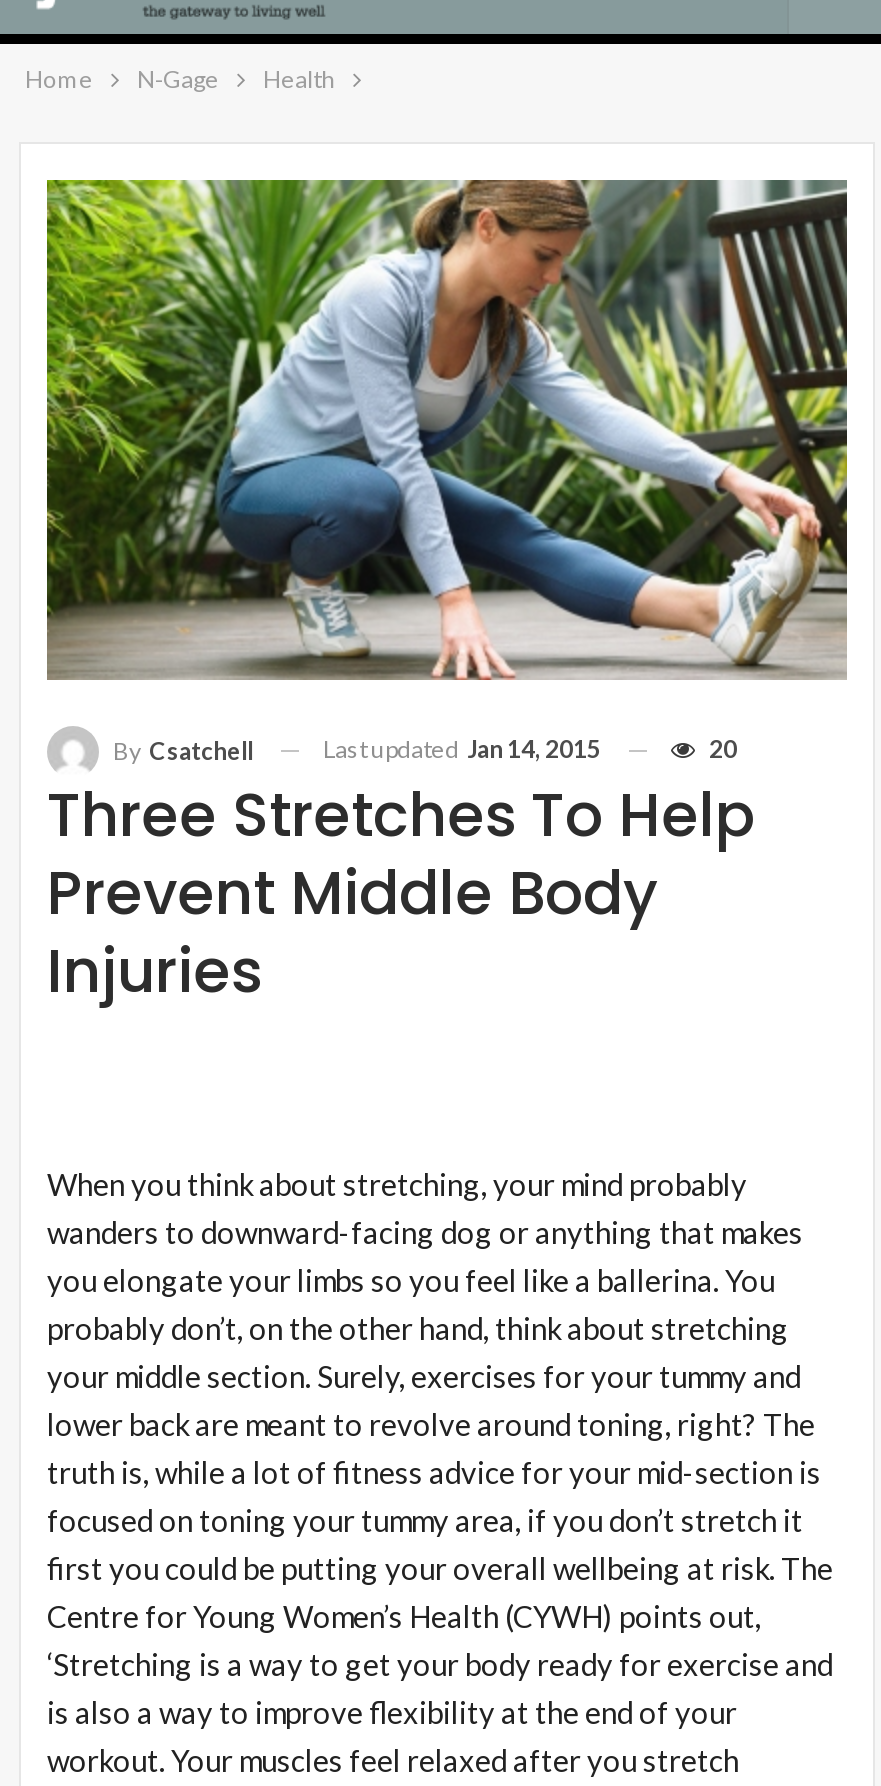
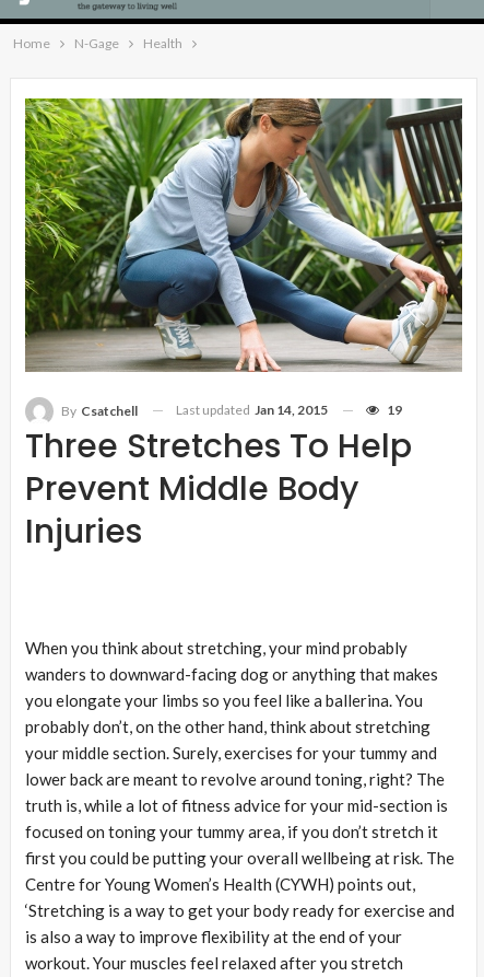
[709,734,737,764] 20 -> [387,402,402,418] 19

